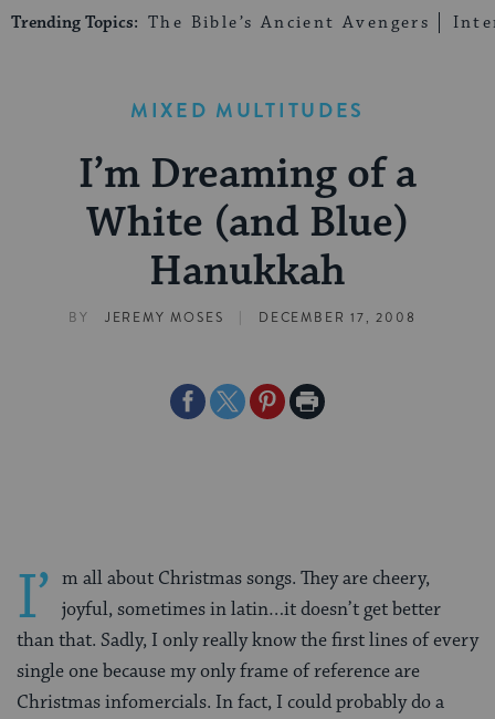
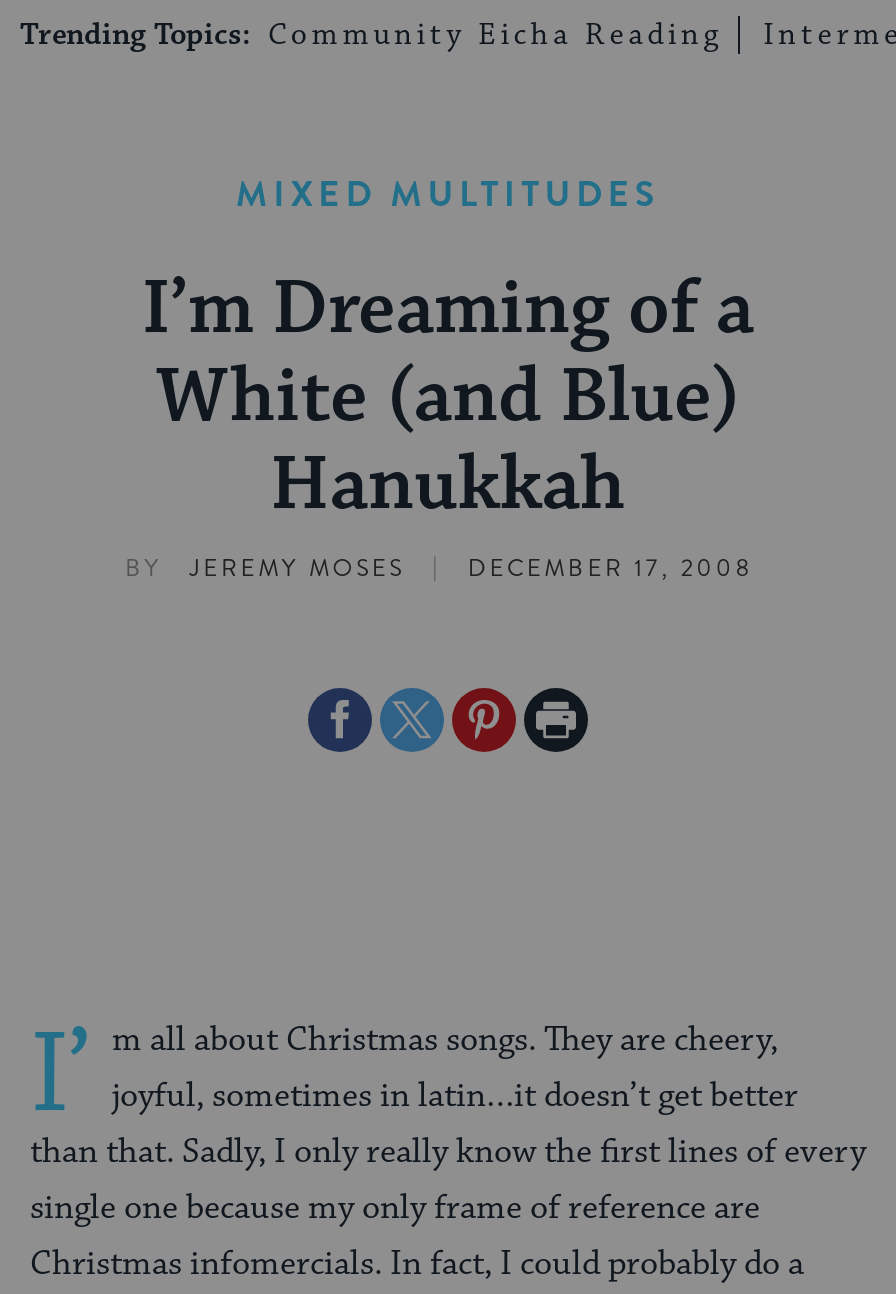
[11,12,430,33] Trending Topics: The Bible’s Ancient Avengers -> [20,16,722,54] Trending Topics: Community Eicha Reading

